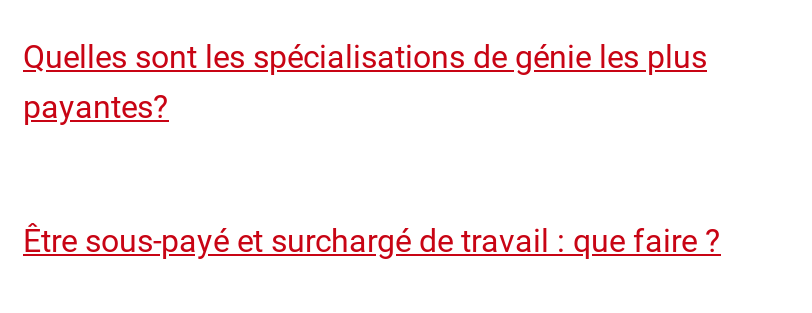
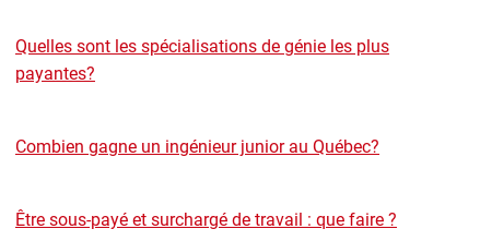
none -> [15,136,379,157] Combien gagne un ingénieur junior au Québec?

